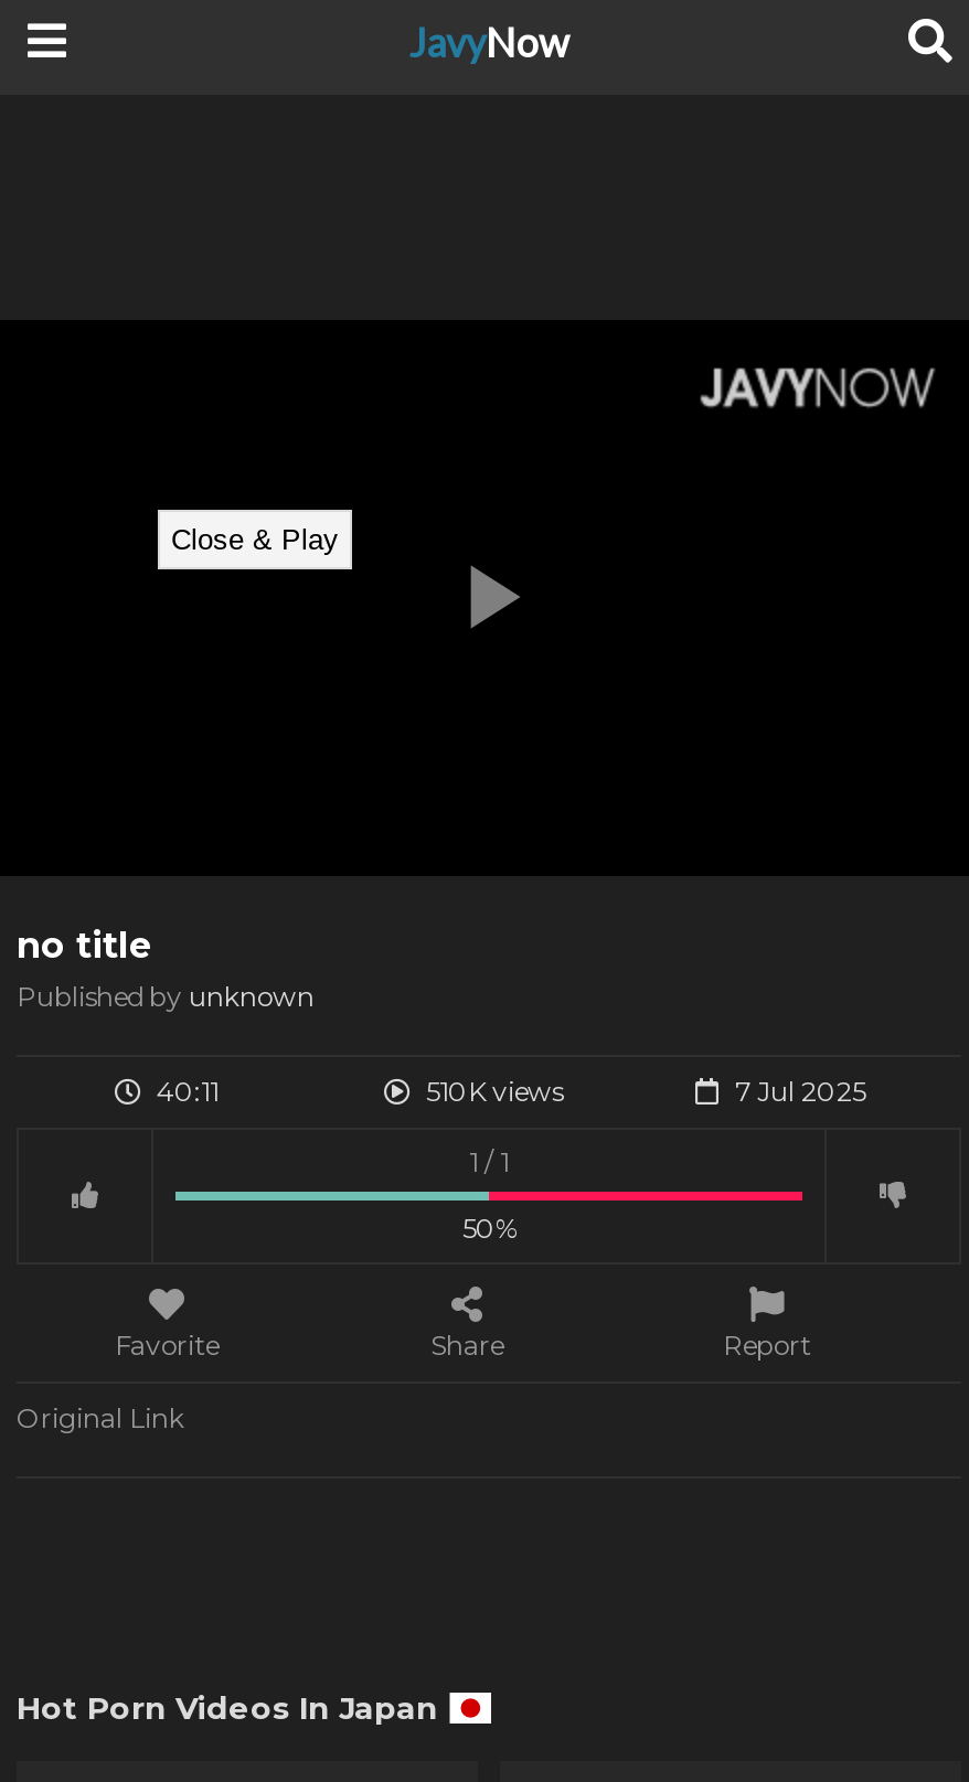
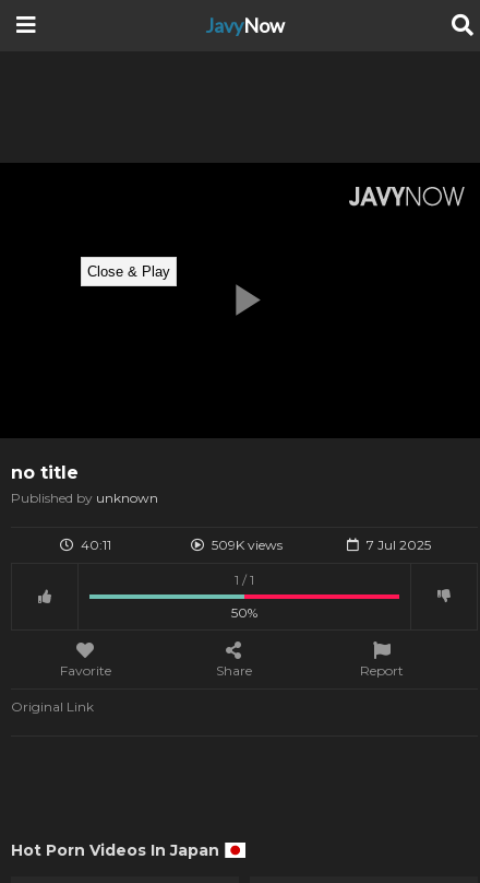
[426,1075,563,1108] 510K views -> [212,537,283,553] 509K views

